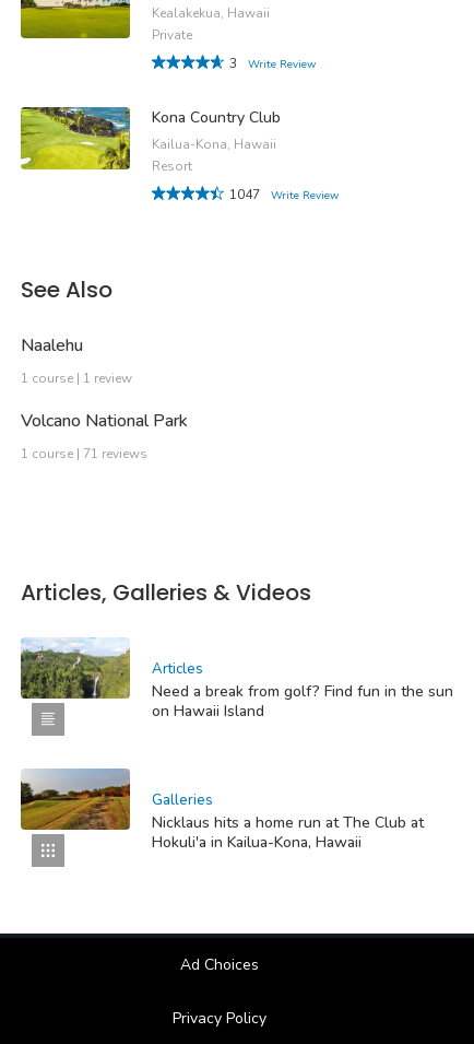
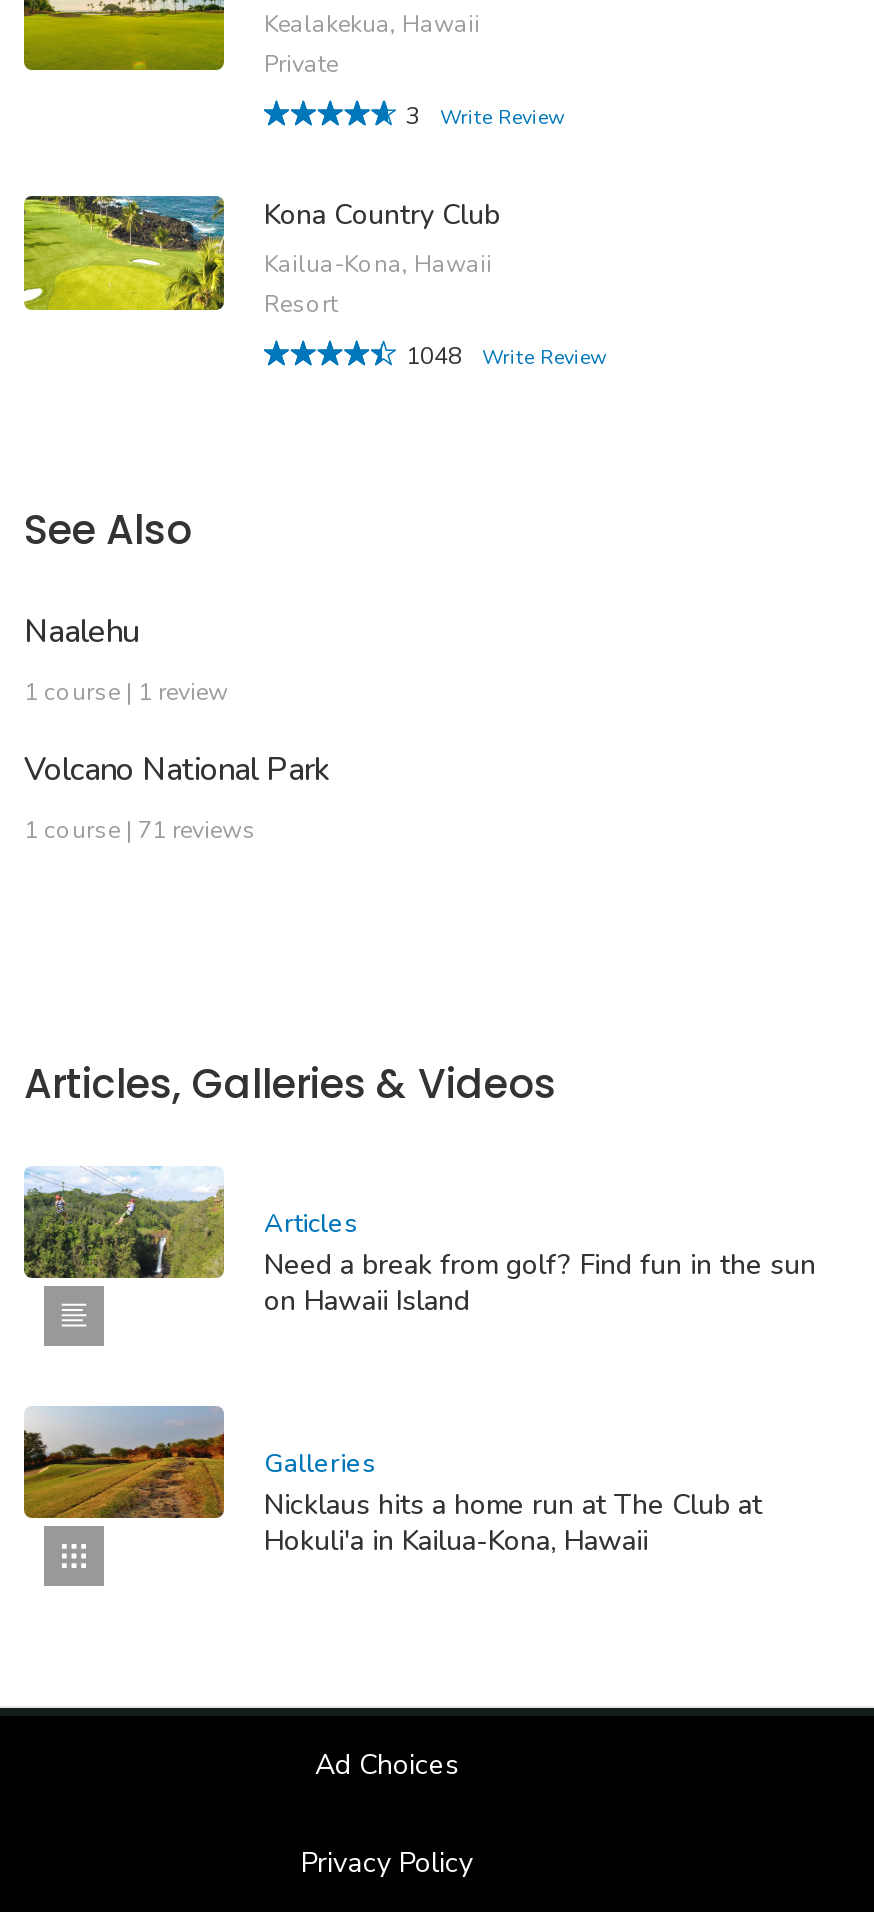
[229,186,339,204] 1047 Write Review -> [406,341,606,373] 1048 Write Review

